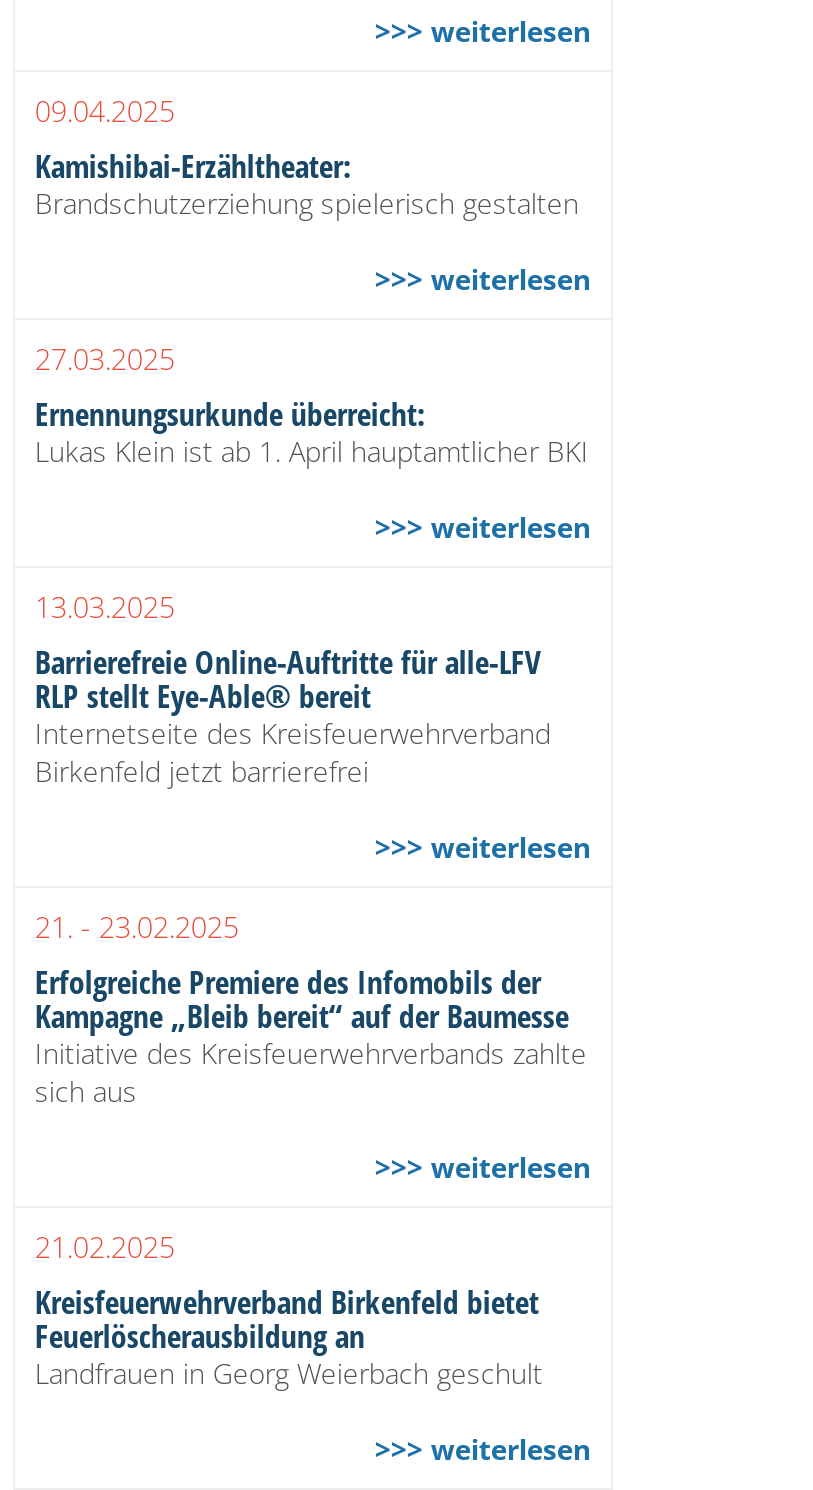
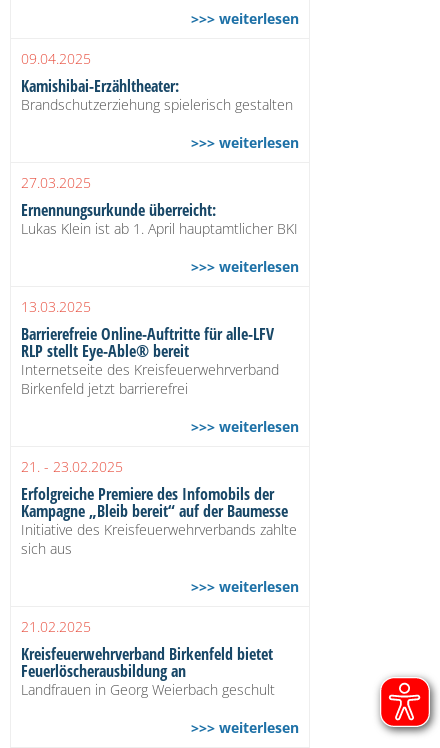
none -> [377,675,437,735] [image]

